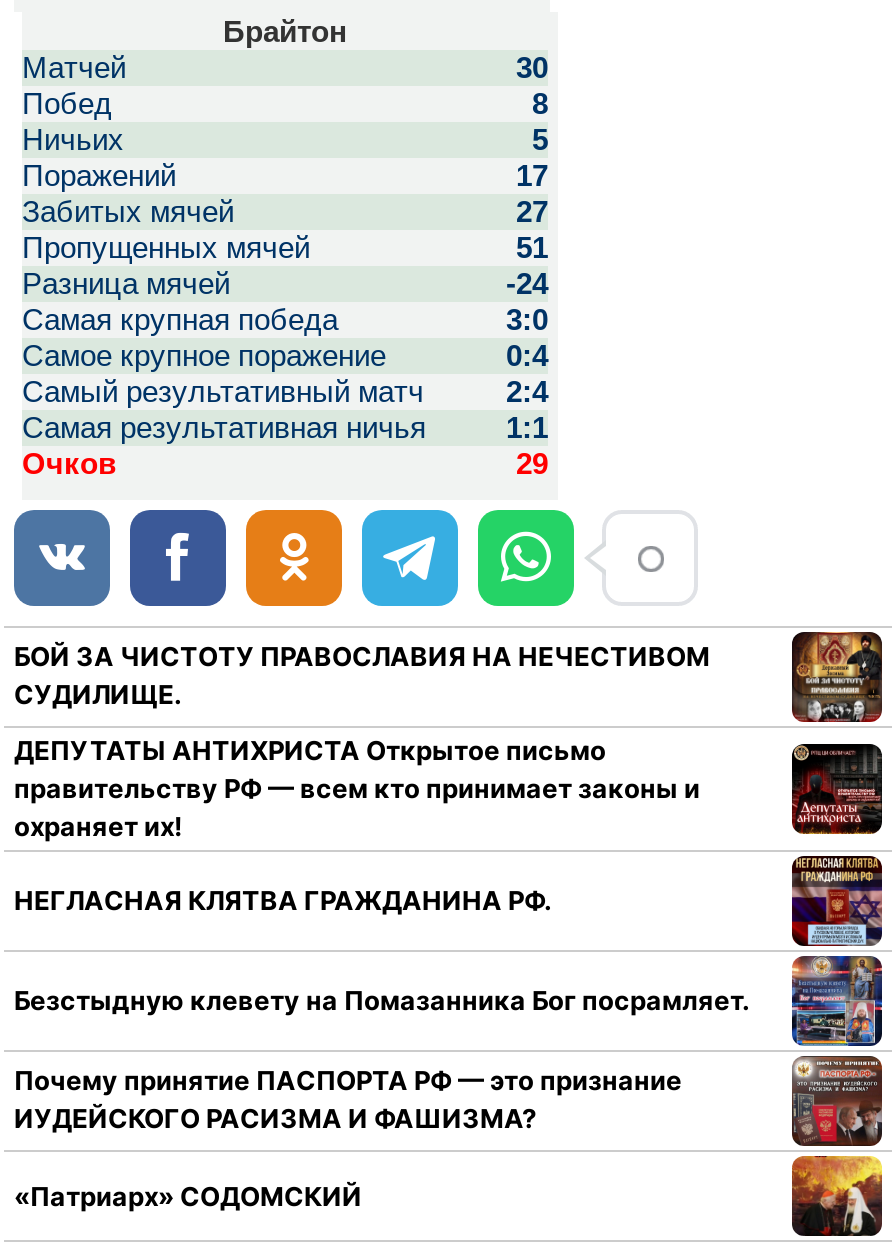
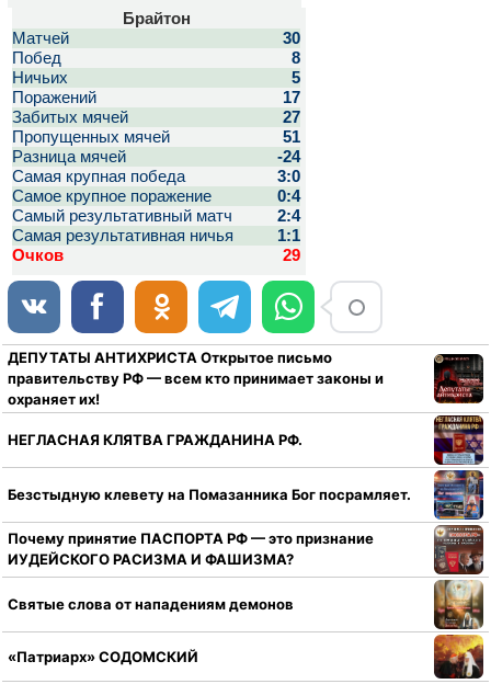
[14,630,884,724] [image] | БОЙ ЗА ЧИСТОТУ ПРАВОСЛАВИЯ НА НЕЧЕСТИВОМ | СУДИЛИЩЕ. -> none
moved [14,734,884,1135] -> [8,348,484,568]: [image] | ДЕПУТАТЫ АНТИХРИСТА Открытое письмо | правительству РФ — всем кто принимает законы и | охраняет их! | НЕГЛАСНАЯ КЛЯТВА ГРАЖДАНИНА РФ. | Безстыдную клевету на Помазанника Бог посрамляет. | Почему принятие ПАСПОРТА РФ — это признание | ИУДЕЙСКОГО РАСИЗМА И ФАШИЗМА?
none -> [8,595,294,613] Святые слова от нападениям демонов
none -> [434,580,483,629] [image]

